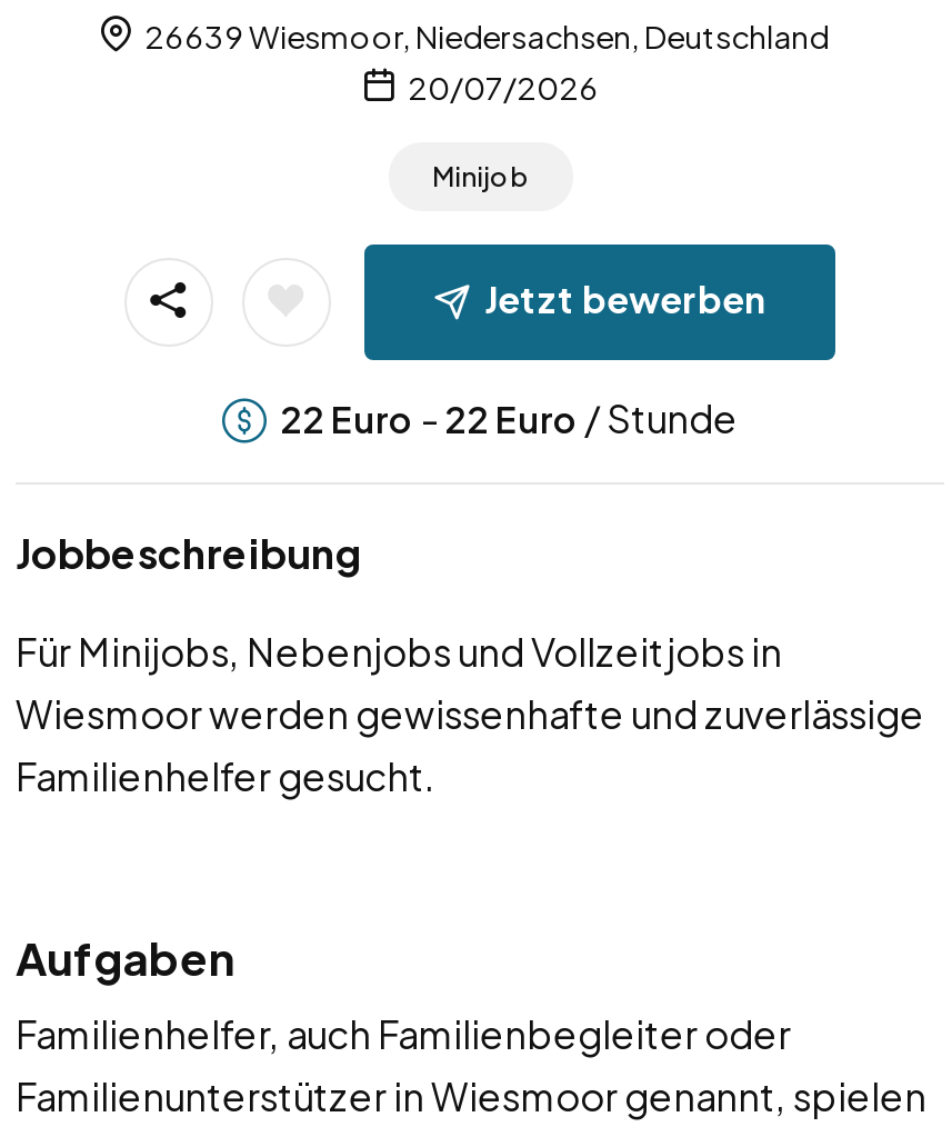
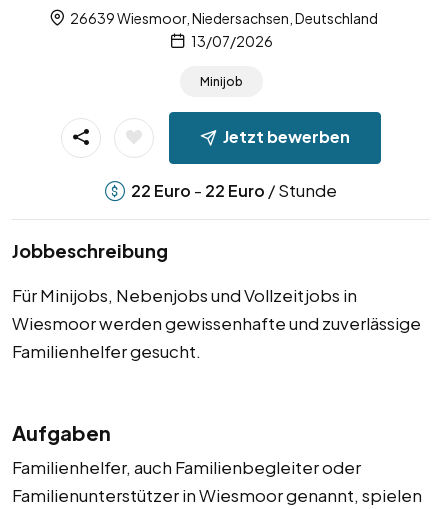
[403,66,599,106] 20/07/2026 -> [188,32,272,50] 13/07/2026

